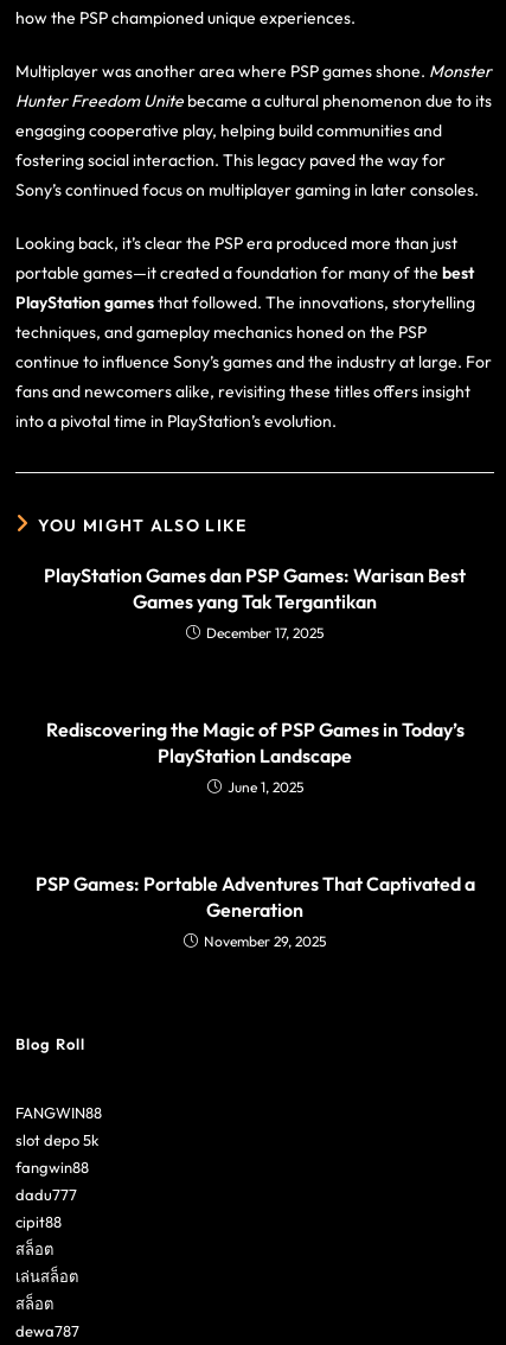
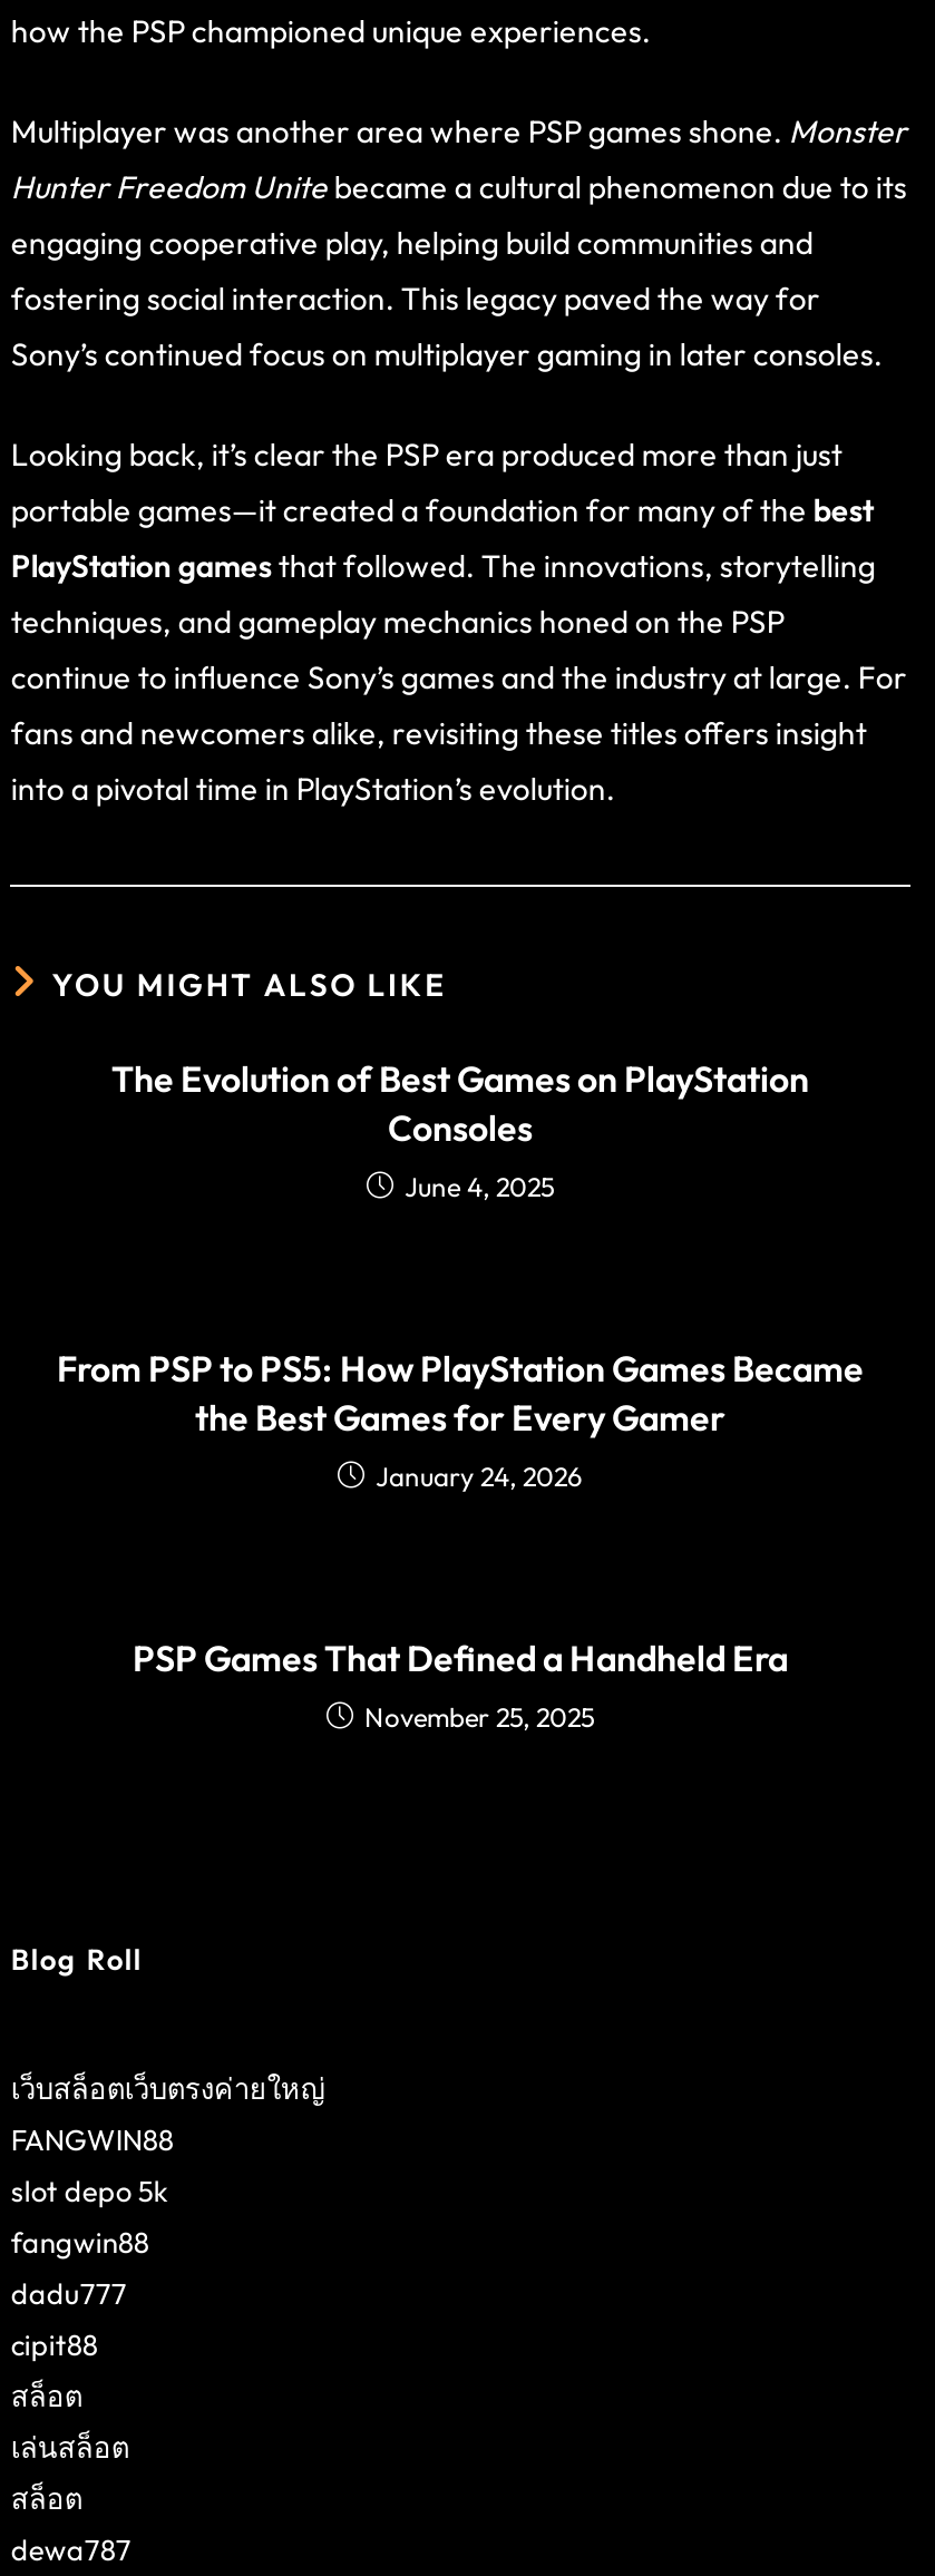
[44,563,466,642] PlayStation Games dan PSP Games: Warisan Best | Games yang Tak Tergantikan | December 17, 2025 -> [111,1056,809,1203] The Evolution of Best Games on PlayStation | Consoles | June 4, 2025
[46,717,464,796] Rediscovering the Magic of PSP Games in Today’s | PlayStation Landscape | June 1, 2025 -> [57,1346,864,1493] From PSP to PS5: How PlayStation Games Became | the Best Games for Every Gamer | January 24, 2026
[35,872,475,950] PSP Games: Portable Adventures That Captivated a | Generation | November 29, 2025 -> [133,1635,788,1733] PSP Games That Defined a Handheld Era | November 25, 2025
none -> [11,2070,325,2106] เว็บสล็อตเว็บตรงค่ายใหญ่

